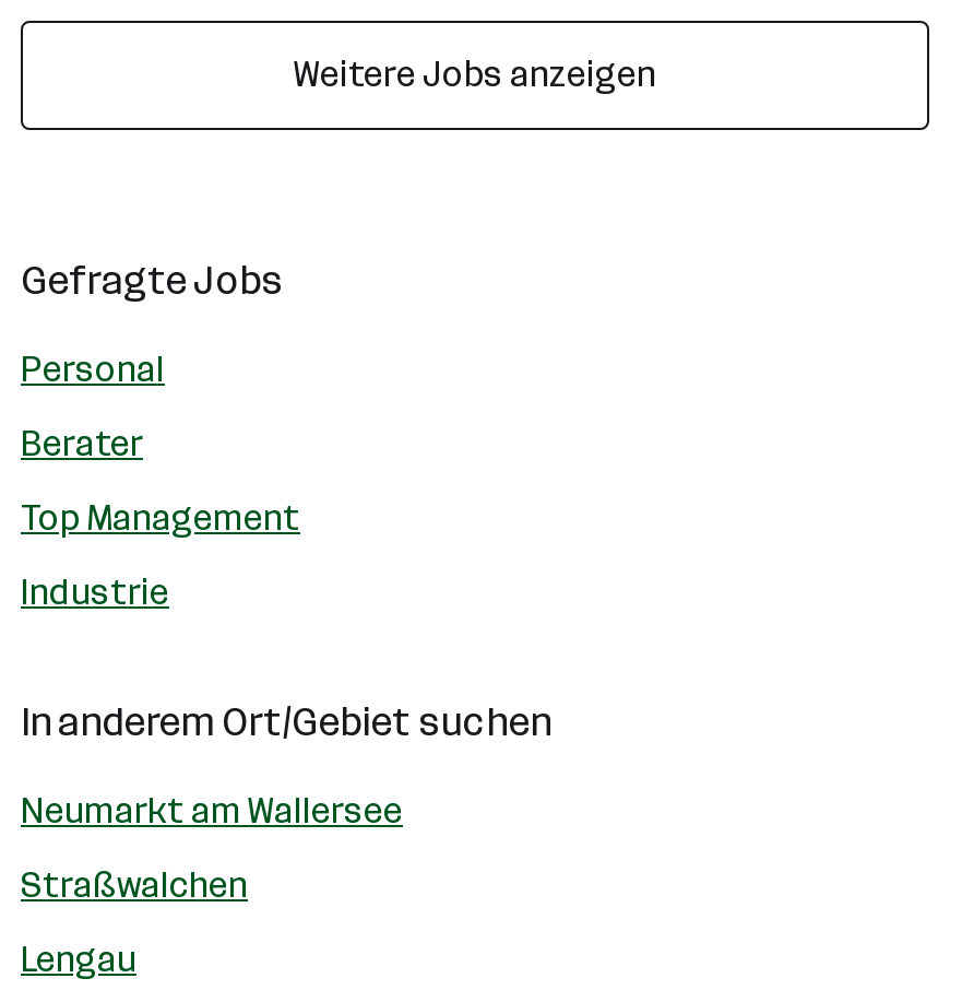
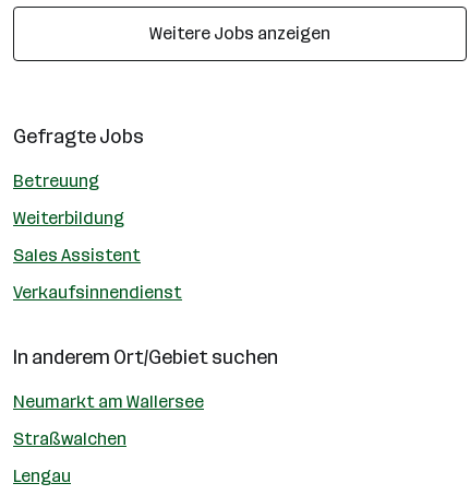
[21,349,165,390] Personal -> [13,170,99,191] Betreuung
[21,423,143,464] Berater -> [13,208,124,228] Weiterbildung
[21,497,300,539] Top Management -> [13,245,141,266] Sales Assistent
[21,571,169,613] Industrie -> [13,282,182,303] Verkaufsinnendienst

